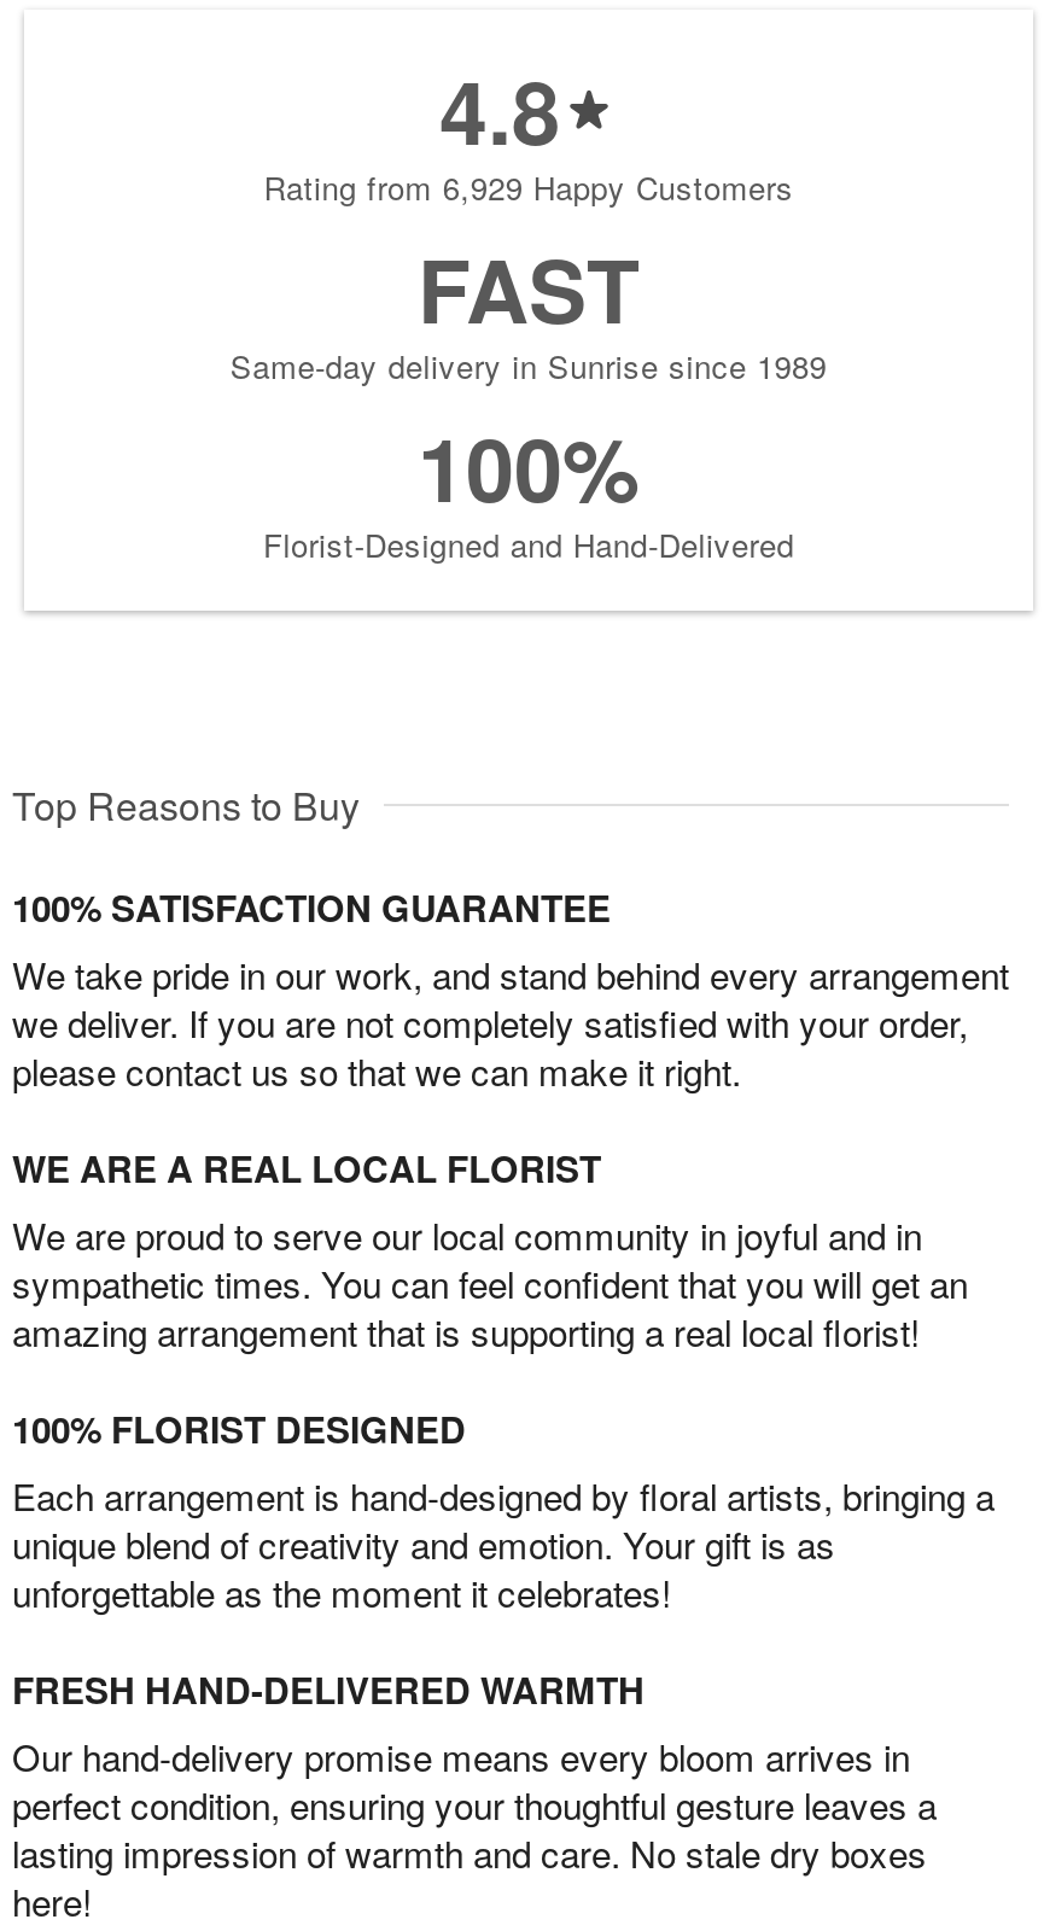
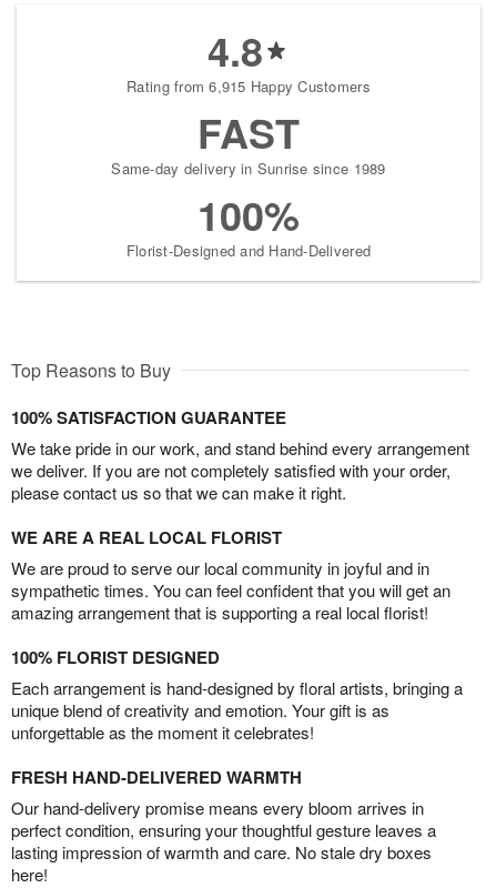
[264,165,794,211] Rating from 6,929 Happy Customers -> [127,76,370,97] Rating from 6,915 Happy Customers

